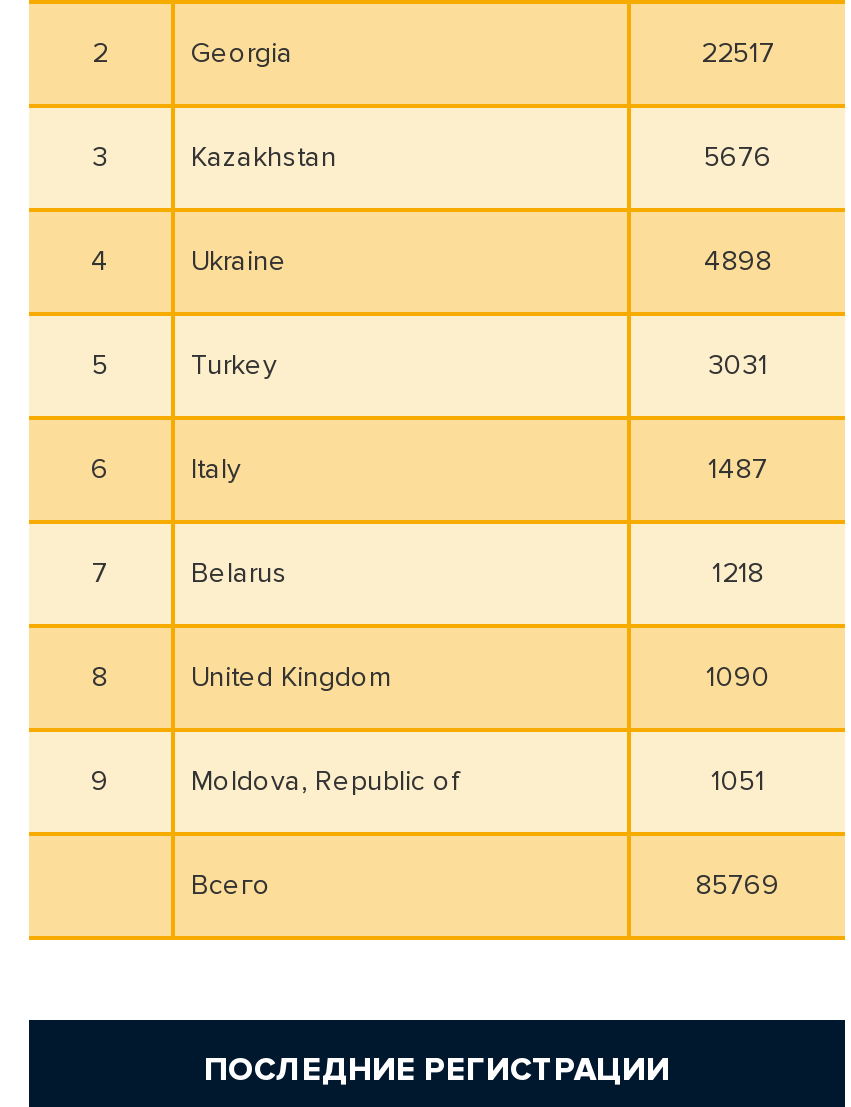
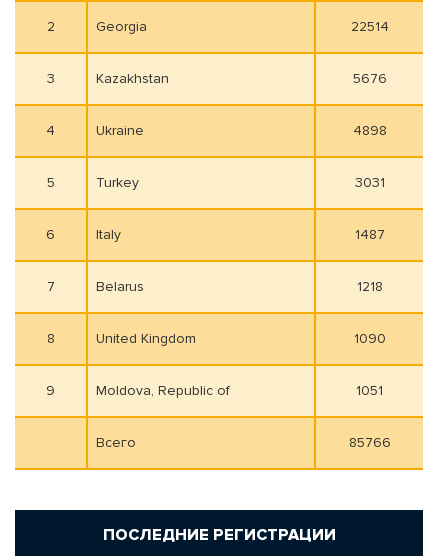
[701,36,775,70] 22517 -> [350,18,388,35] 22514
[696,868,780,902] 85769 -> [348,434,390,451] 85766

